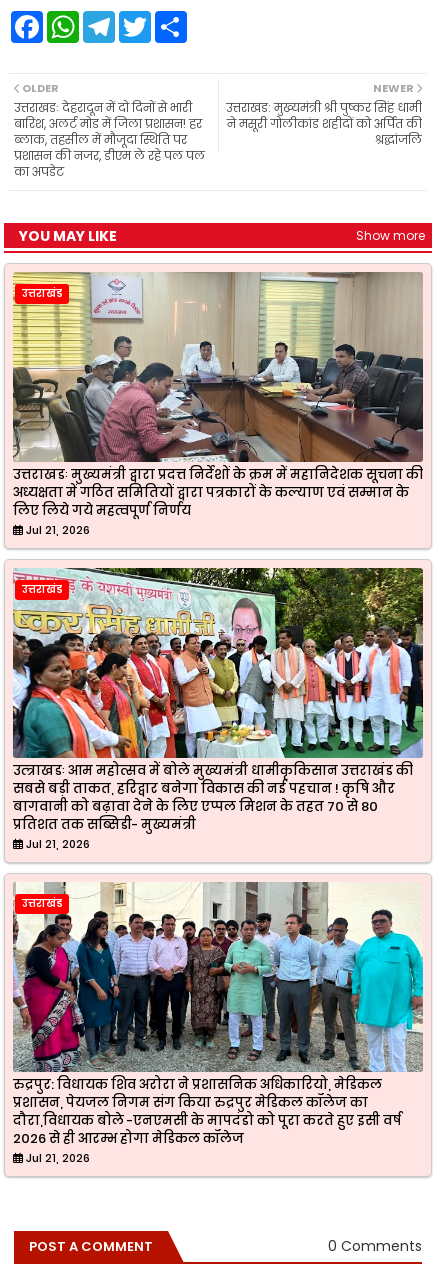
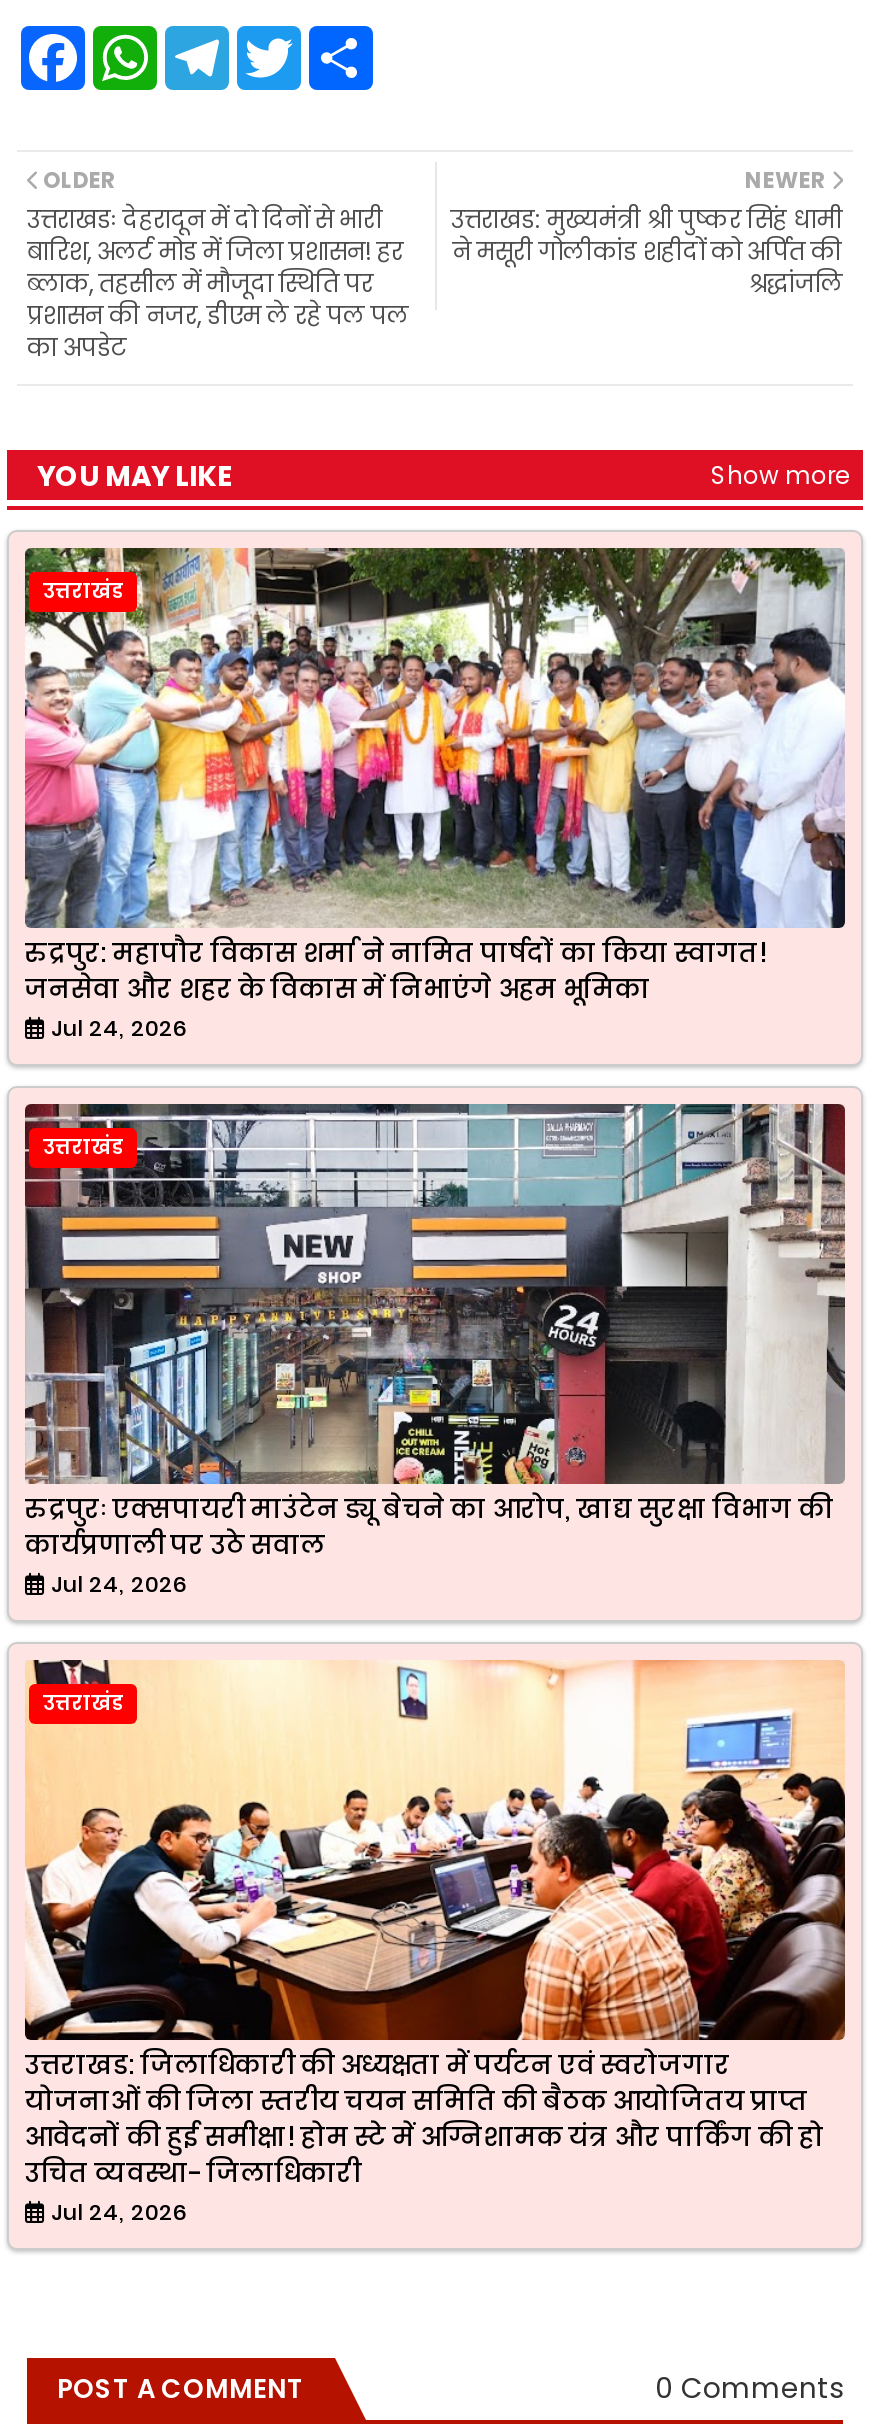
[12,272,424,538] [image] | उत्तराखडः मुख्यमंत्री द्वारा प्रदत्त निर्देशों के क्रम में महानिदेशक सूचना की | अध्यक्षता में गठित समितियों द्वारा पत्रकारों के कल्याण एवं सम्मान के | लिए लिये गये महत्वपूर्ण निर्णय | Jul 21, 2026 -> [23,546,845,1043] [image] | रुद्रपुर: महापौर विकास शर्मा ने नामित पार्षदों का किया स्वागत! | जनसेवा और शहर के विकास में निभाएंगे अहम भूमिका | Jul 24, 2026
[12,567,424,753] [image] -> [23,1102,847,1402] [image]
[13,761,413,852] उत्त्राखडः आम महोत्सव में बोले मुख्यमंत्री धामीकृकिसान उत्तराखंड की | सबसे बड़ी ताकत, हरिद्वार बनेगा विकास की नई पहचान ! कृषि और | बागवानी को बढ़ावा देने के लिए एप्पल मिशन के तहत 70 से 80 | प्रतिशत तक सब्सिडी- मुख्यमंत्री | Jul 21, 2026 -> [25,1489,833,1599] रुद्रपुरः एक्सपायरी माउंटेन ड्यू बेचने का आरोप, खाद्य सुरक्षा विभाग की | कार्यप्रणाली पर उठे सवाल | Jul 24, 2026
[12,881,424,1166] [image] | रुद्रपुर: विधायक शिव अरोरा ने प्रशासनिक अधिकारियो, मेडिकल | प्रशासन, पेयजल निगम संग किया रुद्रपुर मेडिकल कॉलेज का | दौरा,विधायक बोले -एनएमसी के मापदंडो को पूरा करते हुए इसी वर्ष | 2026 से ही आरम्भ होगा मेडिकल कॉलेज | Jul 21, 2026 -> [25,1658,847,2227] [image] | उत्तराखड: जिलाधिकारी की अध्यक्षता में पर्यटन एवं स्वरोजगार | योजनाओं की जिला स्तरीय चयन समिति की बैठक आयोजितय प्राप्त | आवेदनों की हुई समीक्षा! होम स्टे में अग्निशामक यंत्र और पार्किंग की हो | उचित व्यवस्था- जिलाधिकारी | Jul 24, 2026

